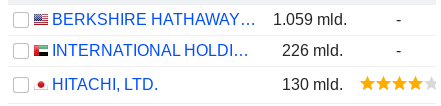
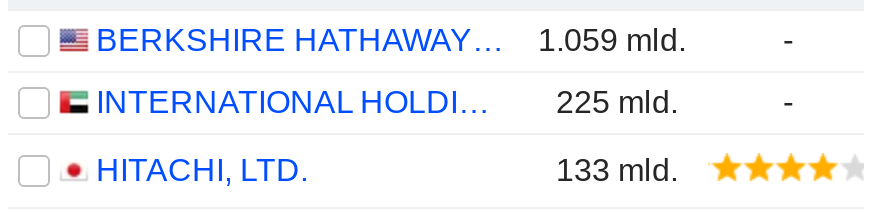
[282,42,343,59] 226 mld. -> [556,85,678,119] 225 mld.
[282,76,343,93] 130 mld. -> [556,153,678,187] 133 mld.

